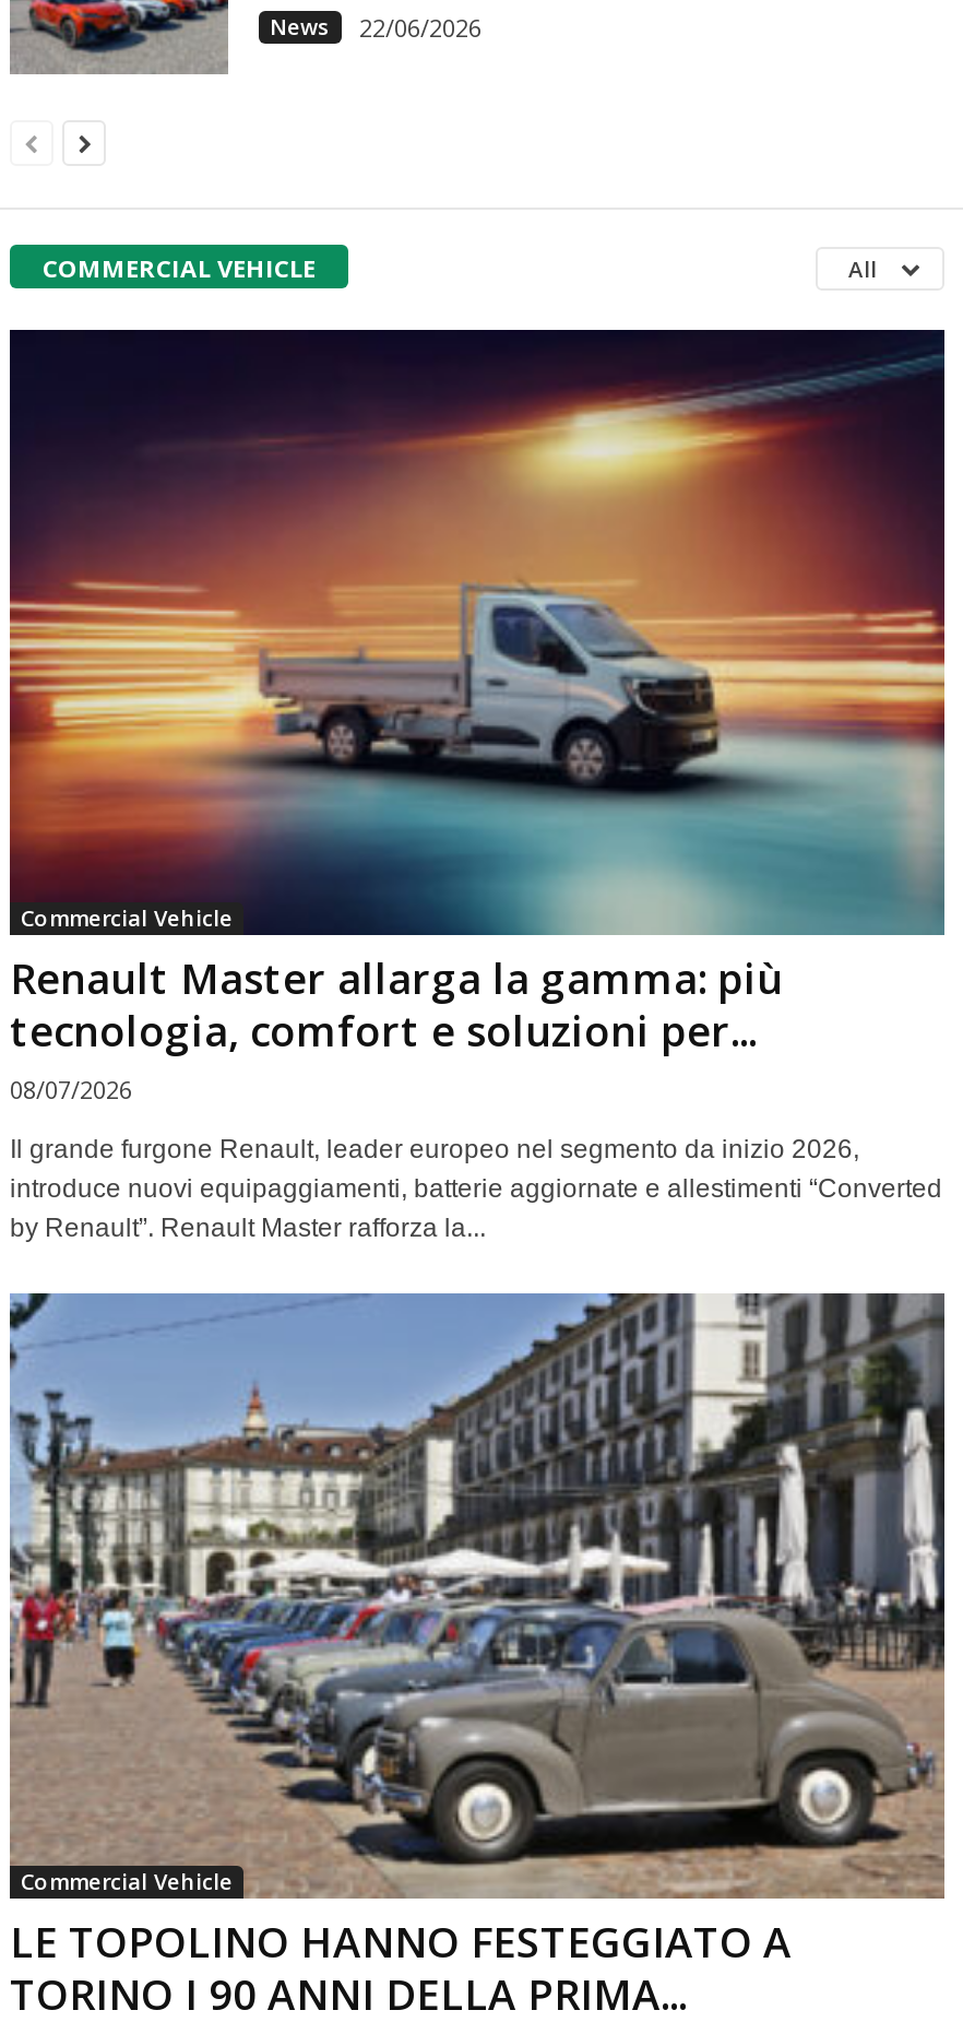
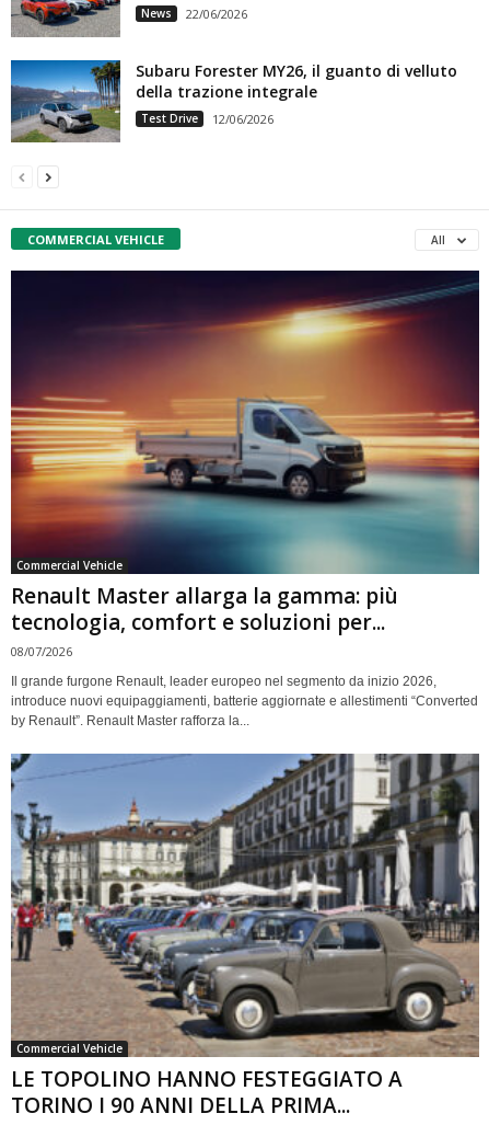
none -> [10,59,457,142] [image] | Subaru Forester MY26, il guanto di velluto | della trazione integrale | Test Drive | 12/06/2026

